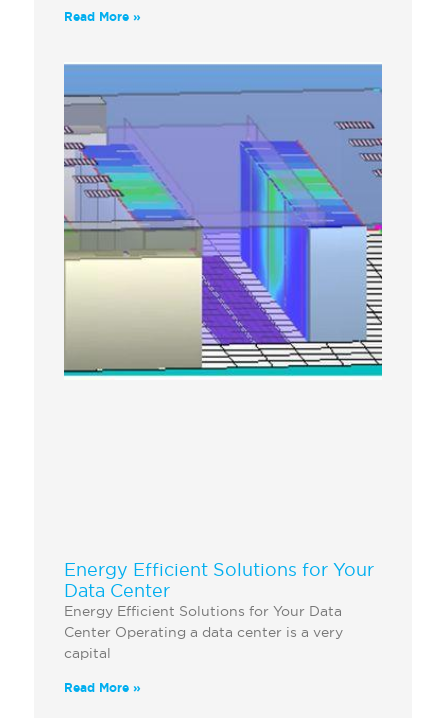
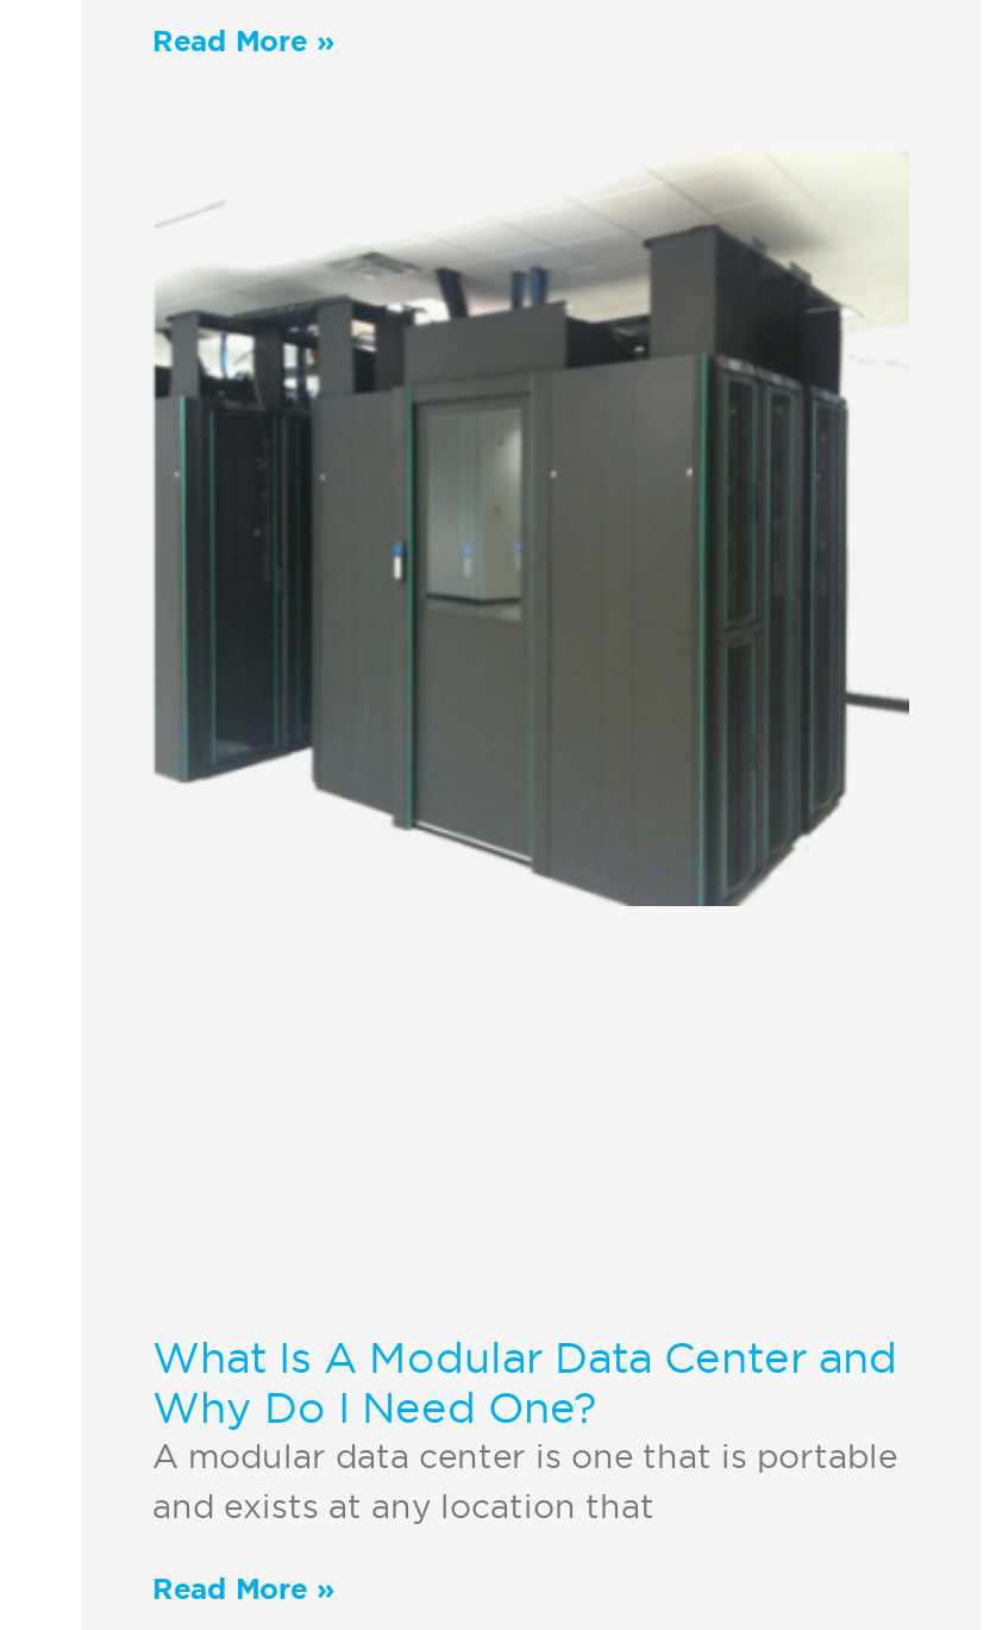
[63,63,383,380] [image] -> [152,154,909,908] [image]
[64,560,374,661] Energy Efficient Solutions for Your | Data Center | Energy Efficient Solutions for Your Data | Center Operating a data center is a very | capital -> [152,1334,897,1525] What Is A Modular Data Center and | Why Do I Need One? | A modular data center is one that is portable | and exists at any location that

